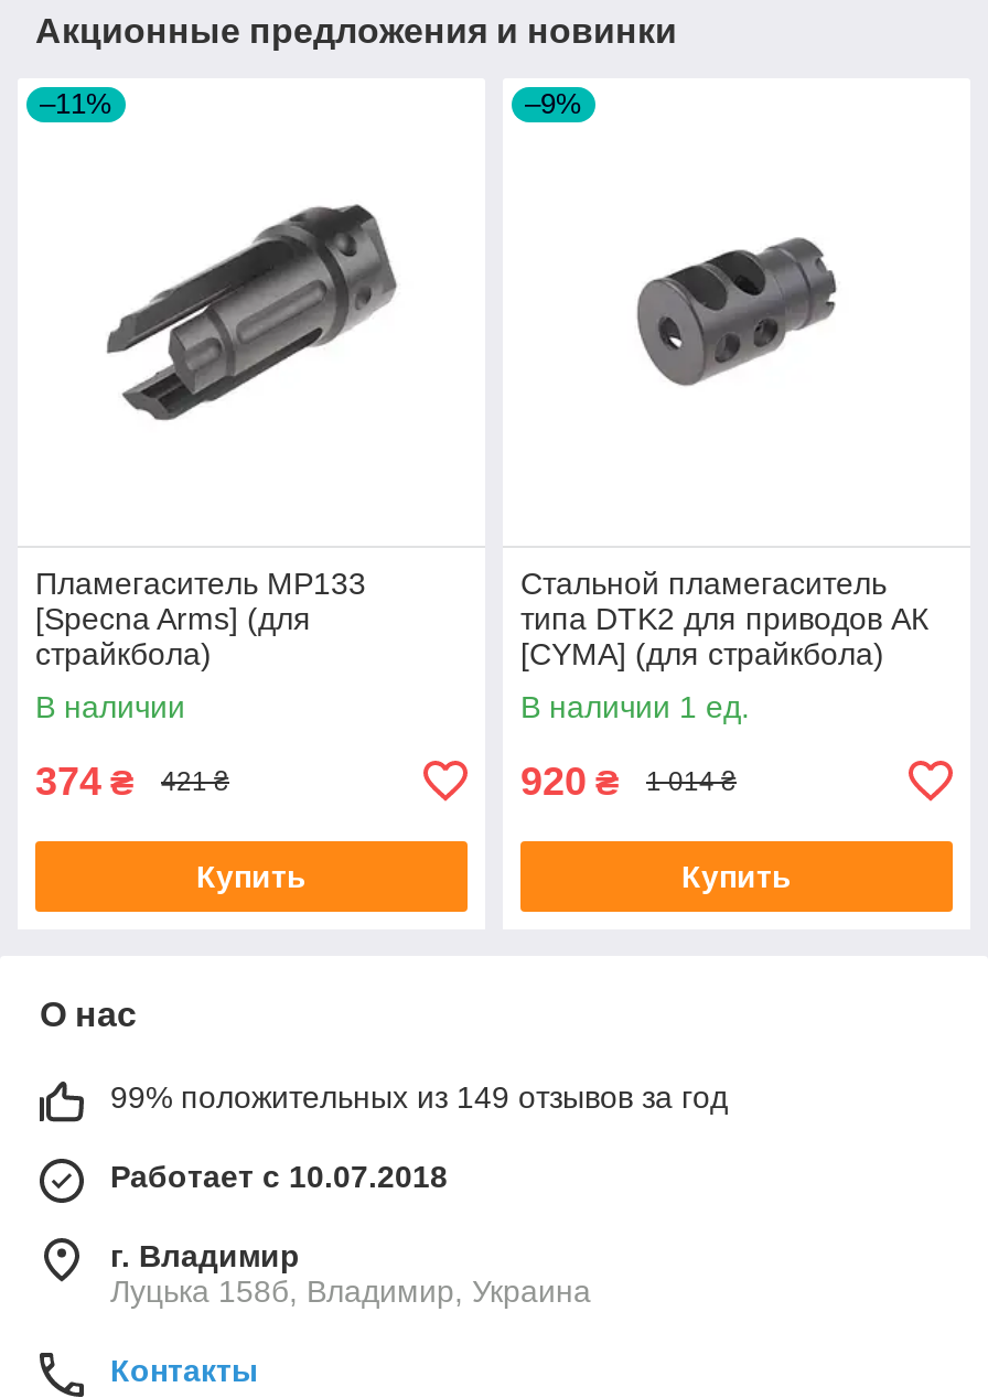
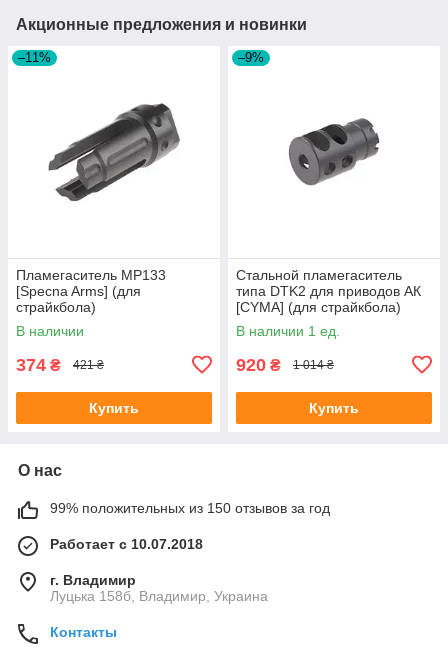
[110,1079,728,1114] 99% положительных из 149 отзывов за год -> [50,500,330,516] 99% положительных из 150 отзывов за год

